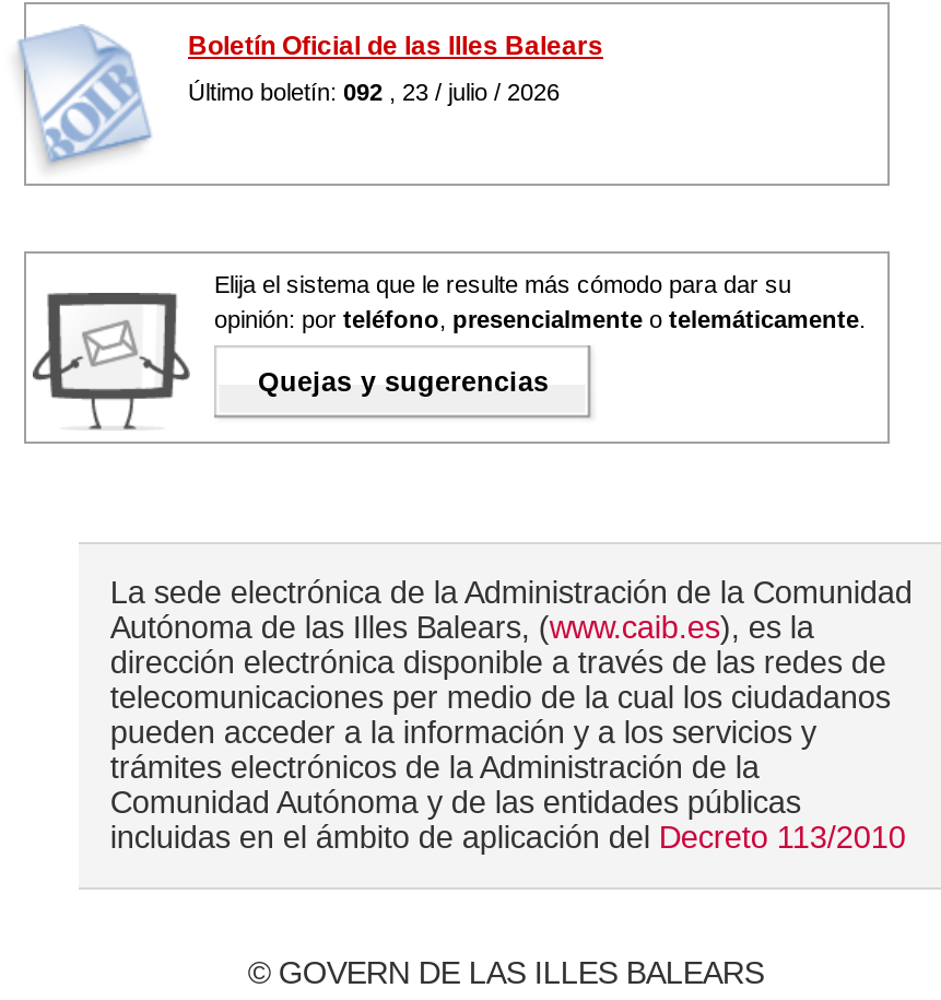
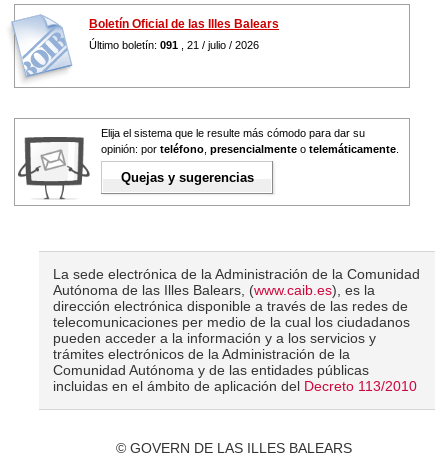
[188,78,560,104] Último boletín: 092, 23 / julio / 2026 -> [89,39,259,51] Último boletín: 091, 21 / julio / 2026

